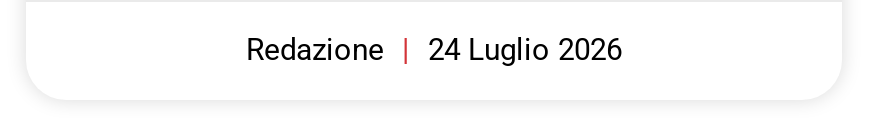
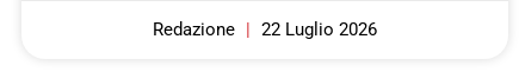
[246,32,622,68] Redazione 24 Luglio 2026 -> [153,19,377,40] Redazione 22 Luglio 2026

